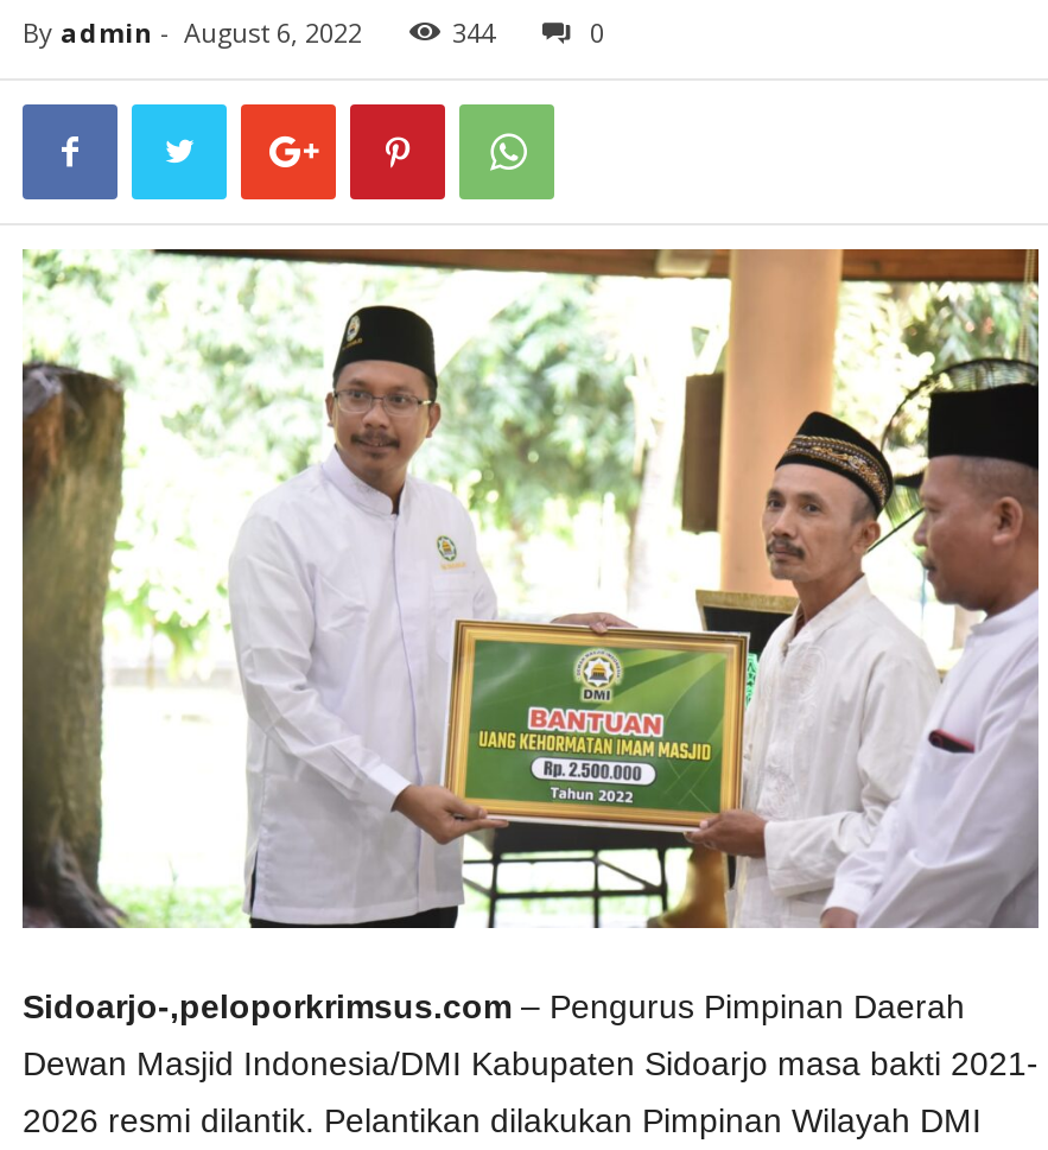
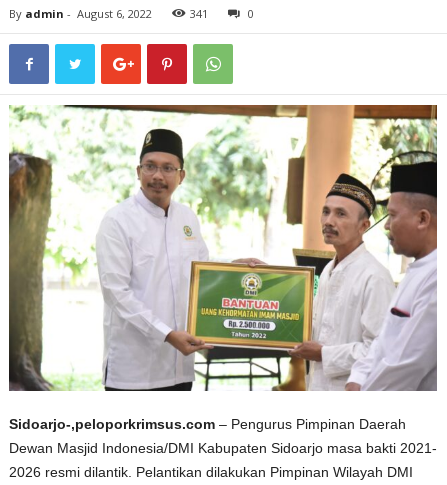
[452,14,495,50] 344 -> [190,6,208,21] 341

